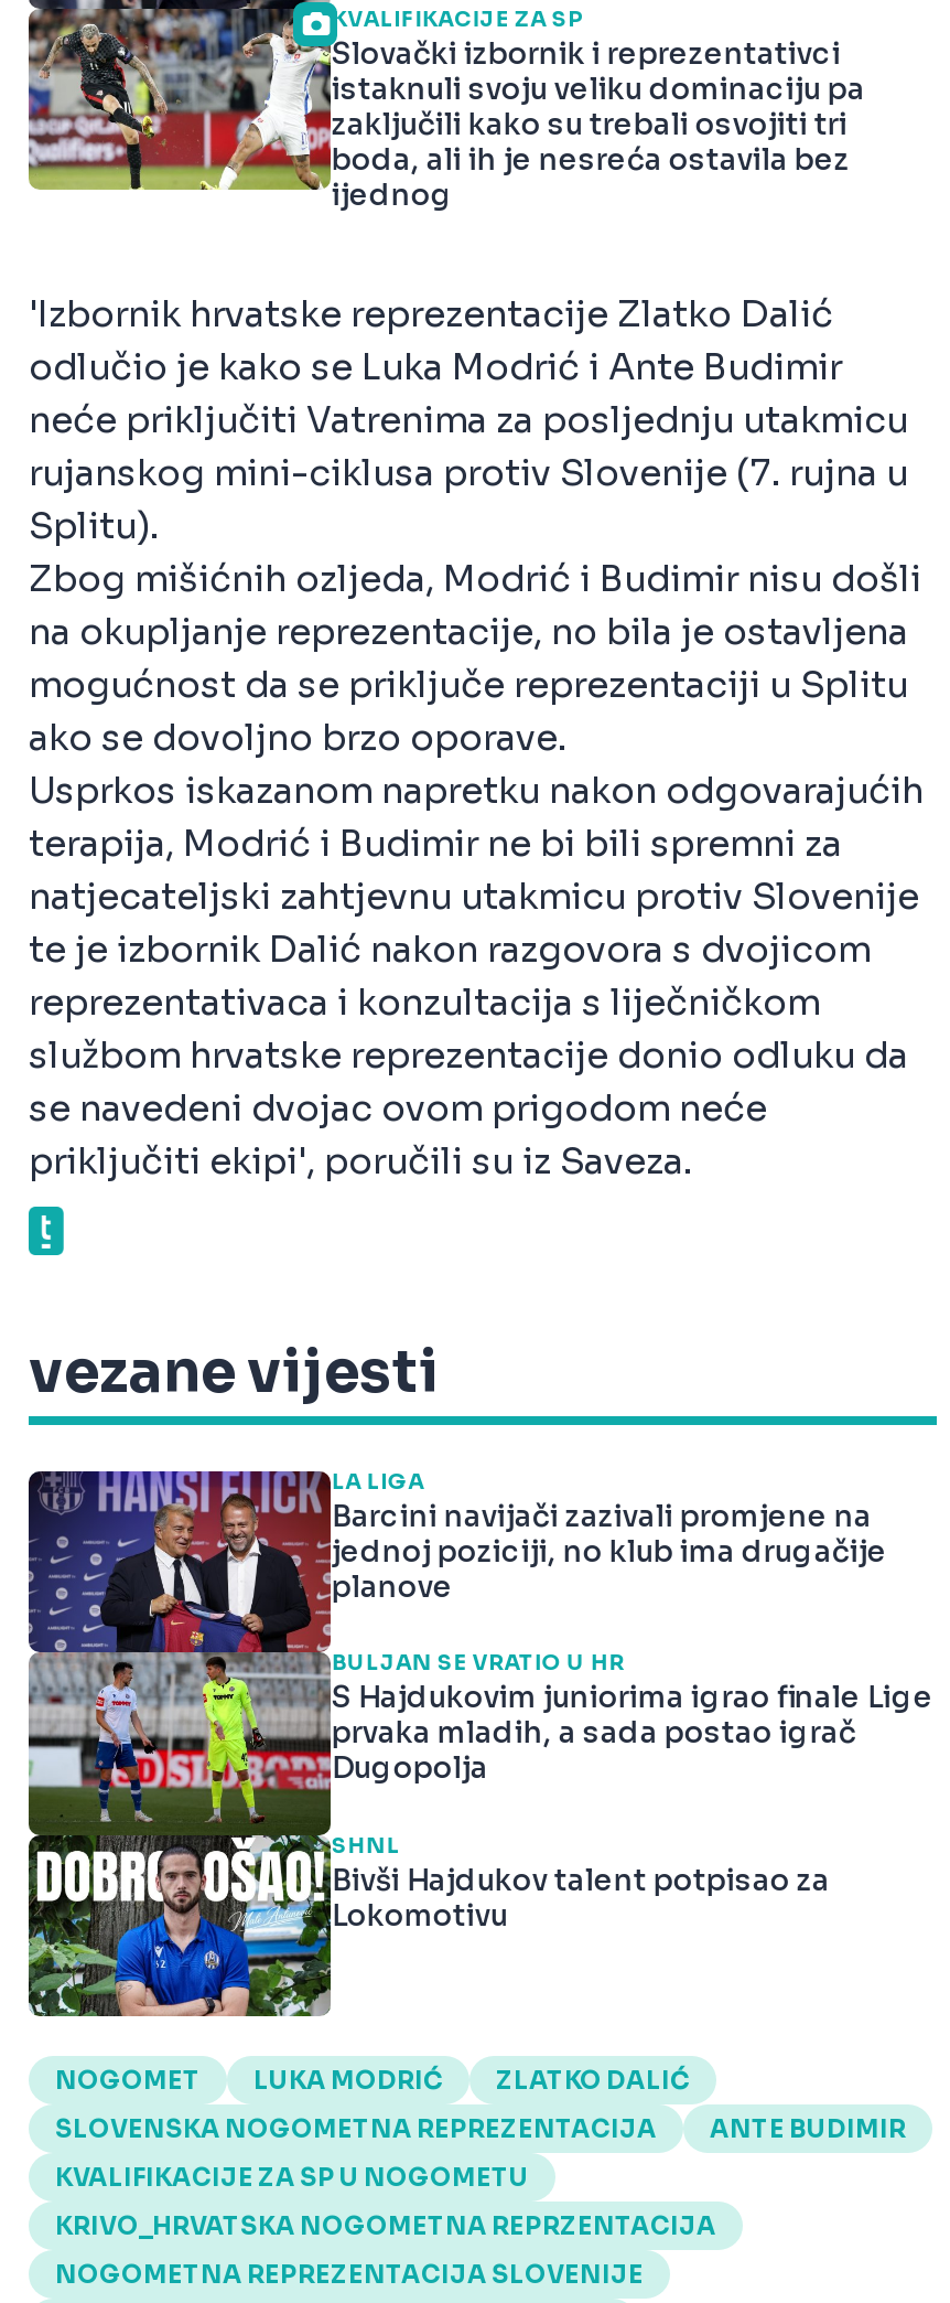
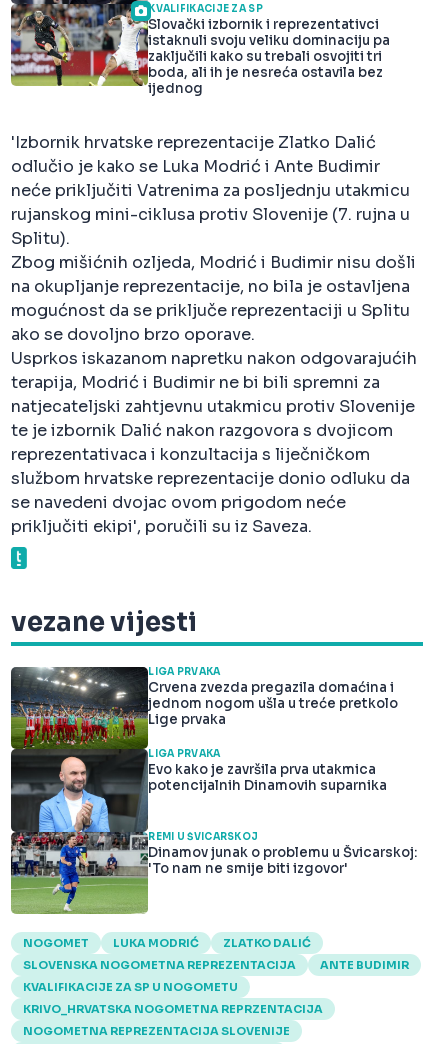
[26,1469,887,2018] [image] | LA LIGA | Barcini navijači zazivali promjene na | jednoj poziciji, no klub ima drugačije | planove -> [10,666,398,915] [image] | LIGA PRVAKA | Crvena zvezda pregazila domaćina i | jednom nogom ušla u treće pretkolo | Lige prvaka
[331,1651,933,1788] BULJAN SE VRATIO U HR | S Hajdukovim juniorima igrao finale Lige | prvaka mladih, a sada postao igrač | Dugopolja -> [148,748,387,794] LIGA PRVAKA | Evo kako je završila prva utakmica | potencijalnih Dinamovih suparnika
[331,1833,829,1934] SHNL | Bivši Hajdukov talent potpisao za | Lokomotivu -> [148,831,417,877] REMI U ŠVICARSKOJ | Dinamov junak o problemu u Švicarskoj: | 'To nam ne smije biti izgovor'

